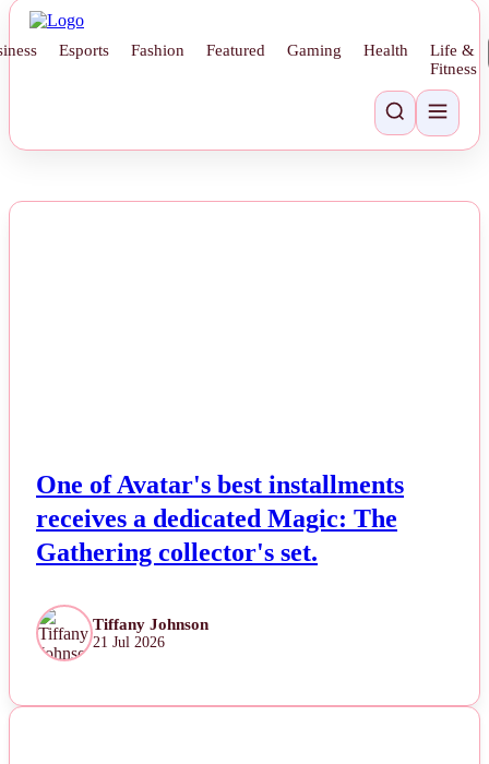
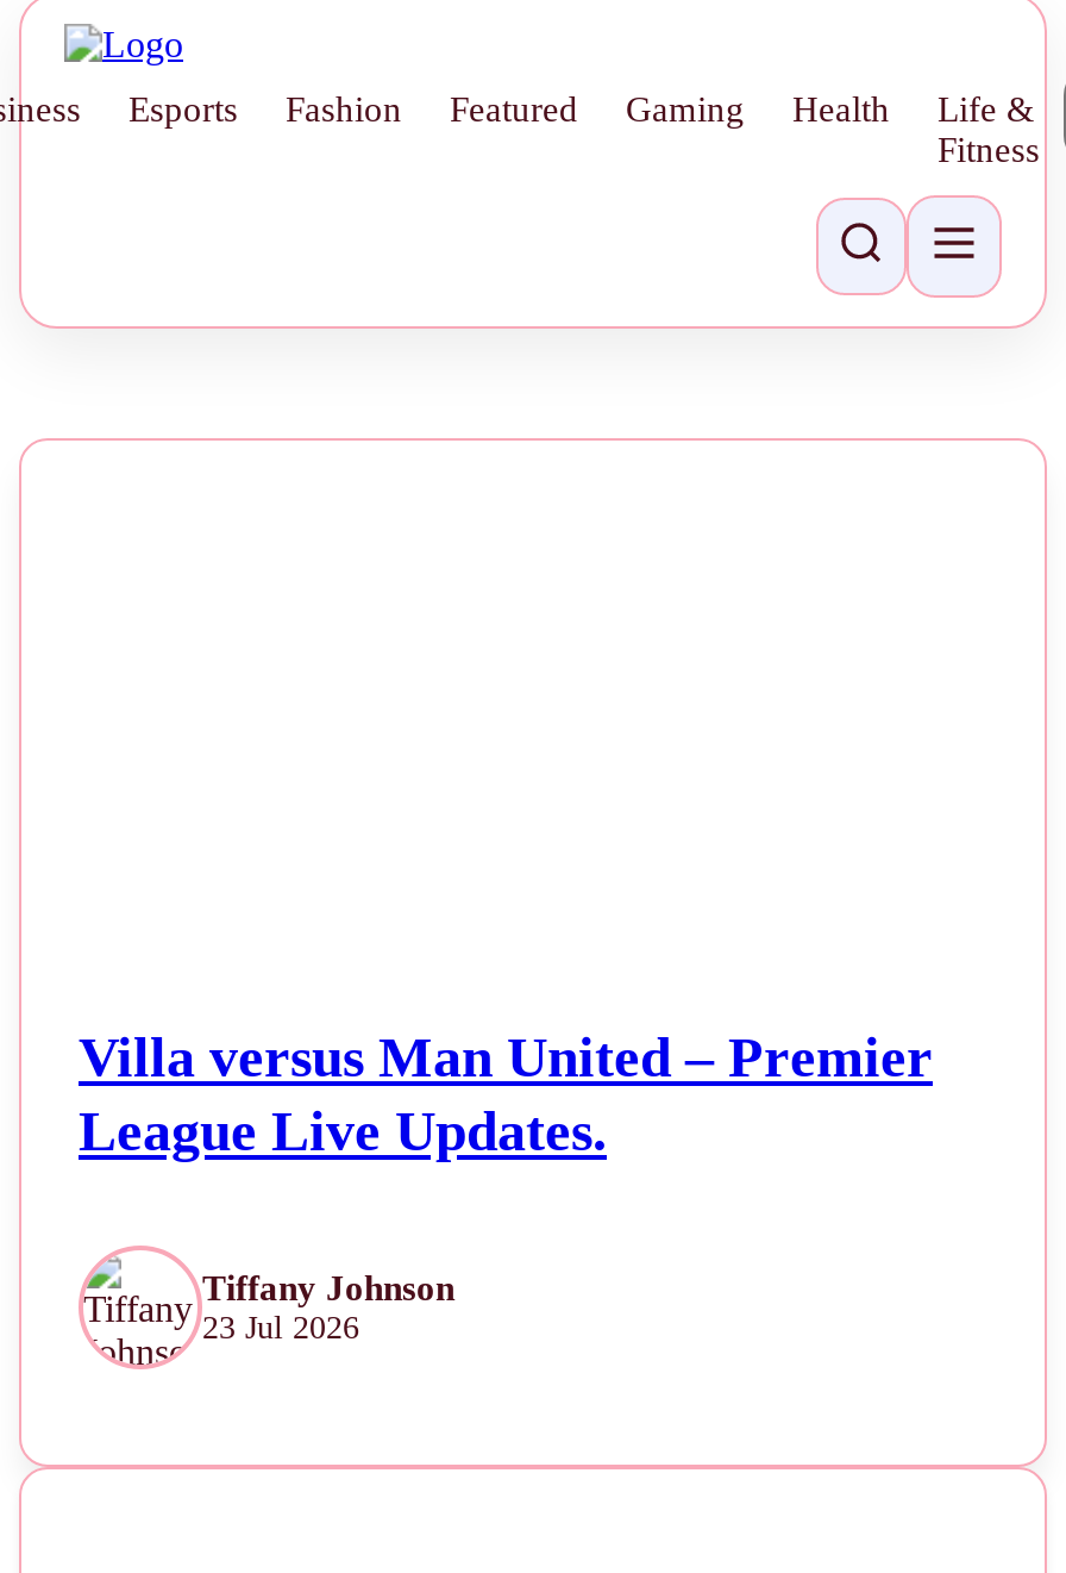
[36,470,404,566] One of Avatar's best installments | receives a dedicated Magic: The | Gathering collector's set. -> [79,1026,933,1162] Villa versus Man United – Premier | League Live Updates.
[93,634,165,650] 21 Jul 2026 -> [202,1310,359,1345] 23 Jul 2026

